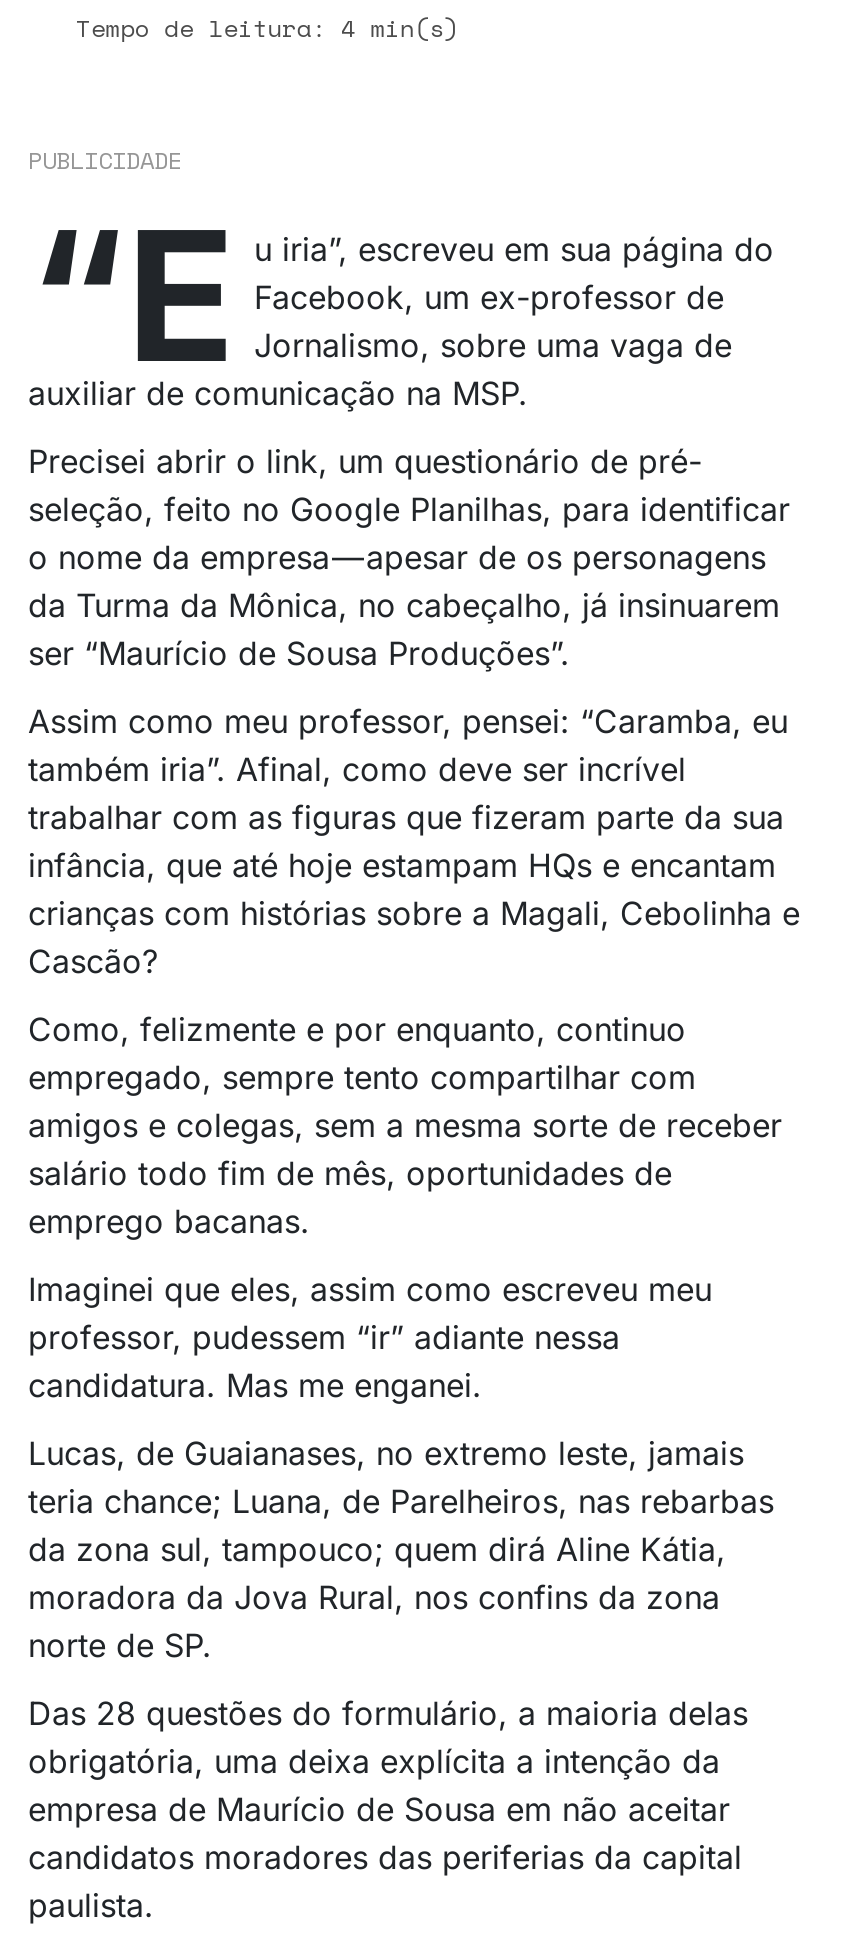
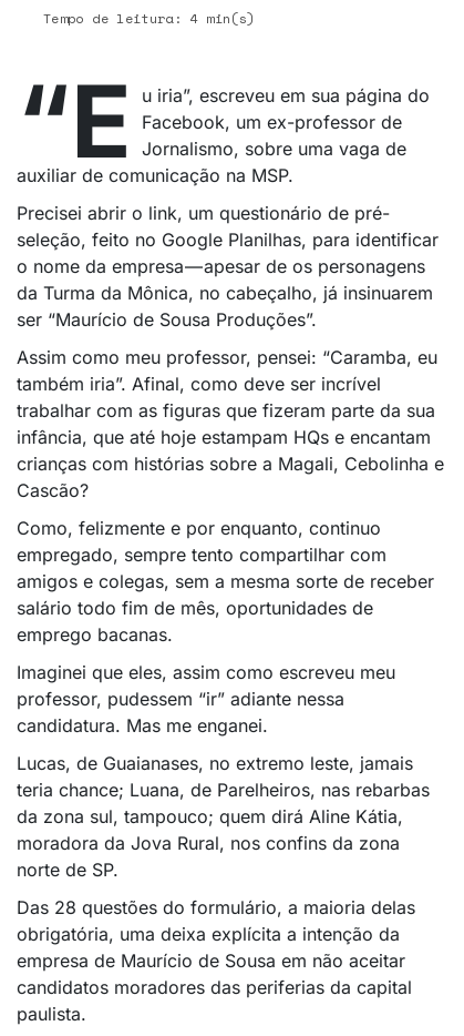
[28,143,182,177] PUBLICIDADE -> none

